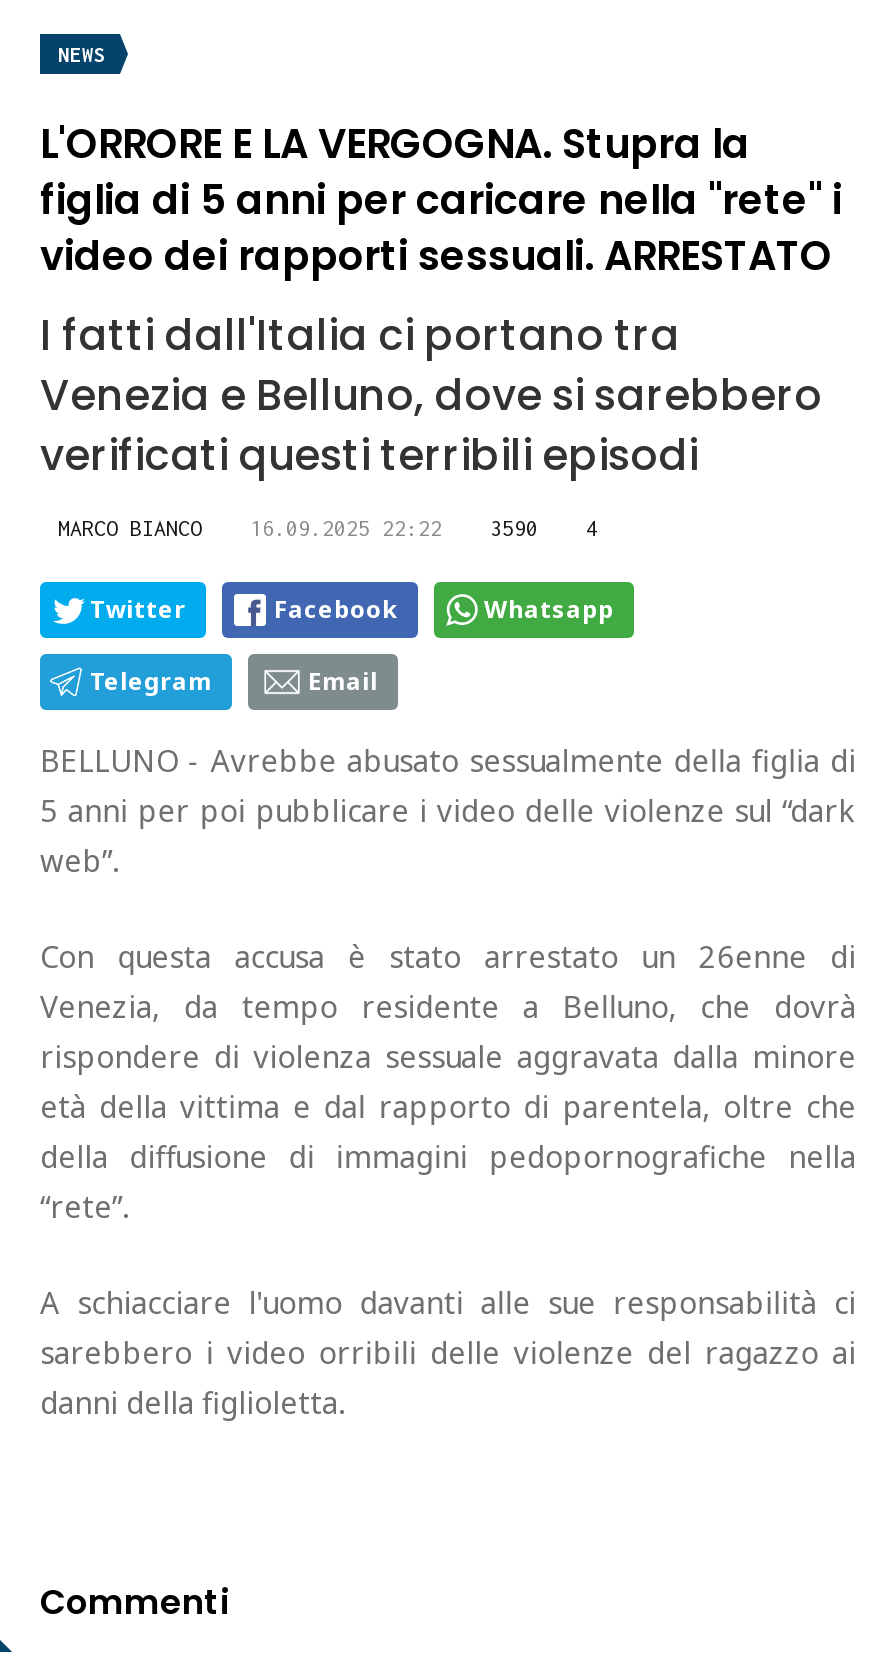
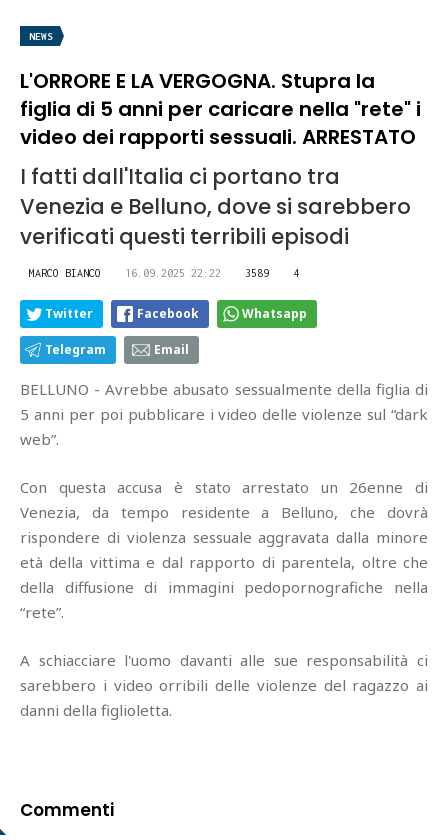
[58,515,598,539] MARCO BIANCO 16.09.2025 22:22 3590 4 -> [29,267,299,279] MARCO BIANCO 16.09.2025 22:22 3589 4

